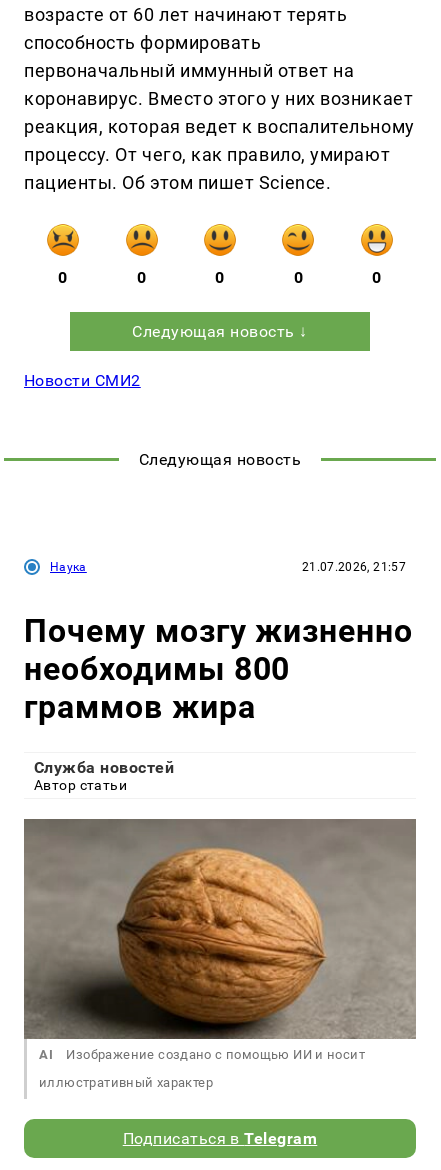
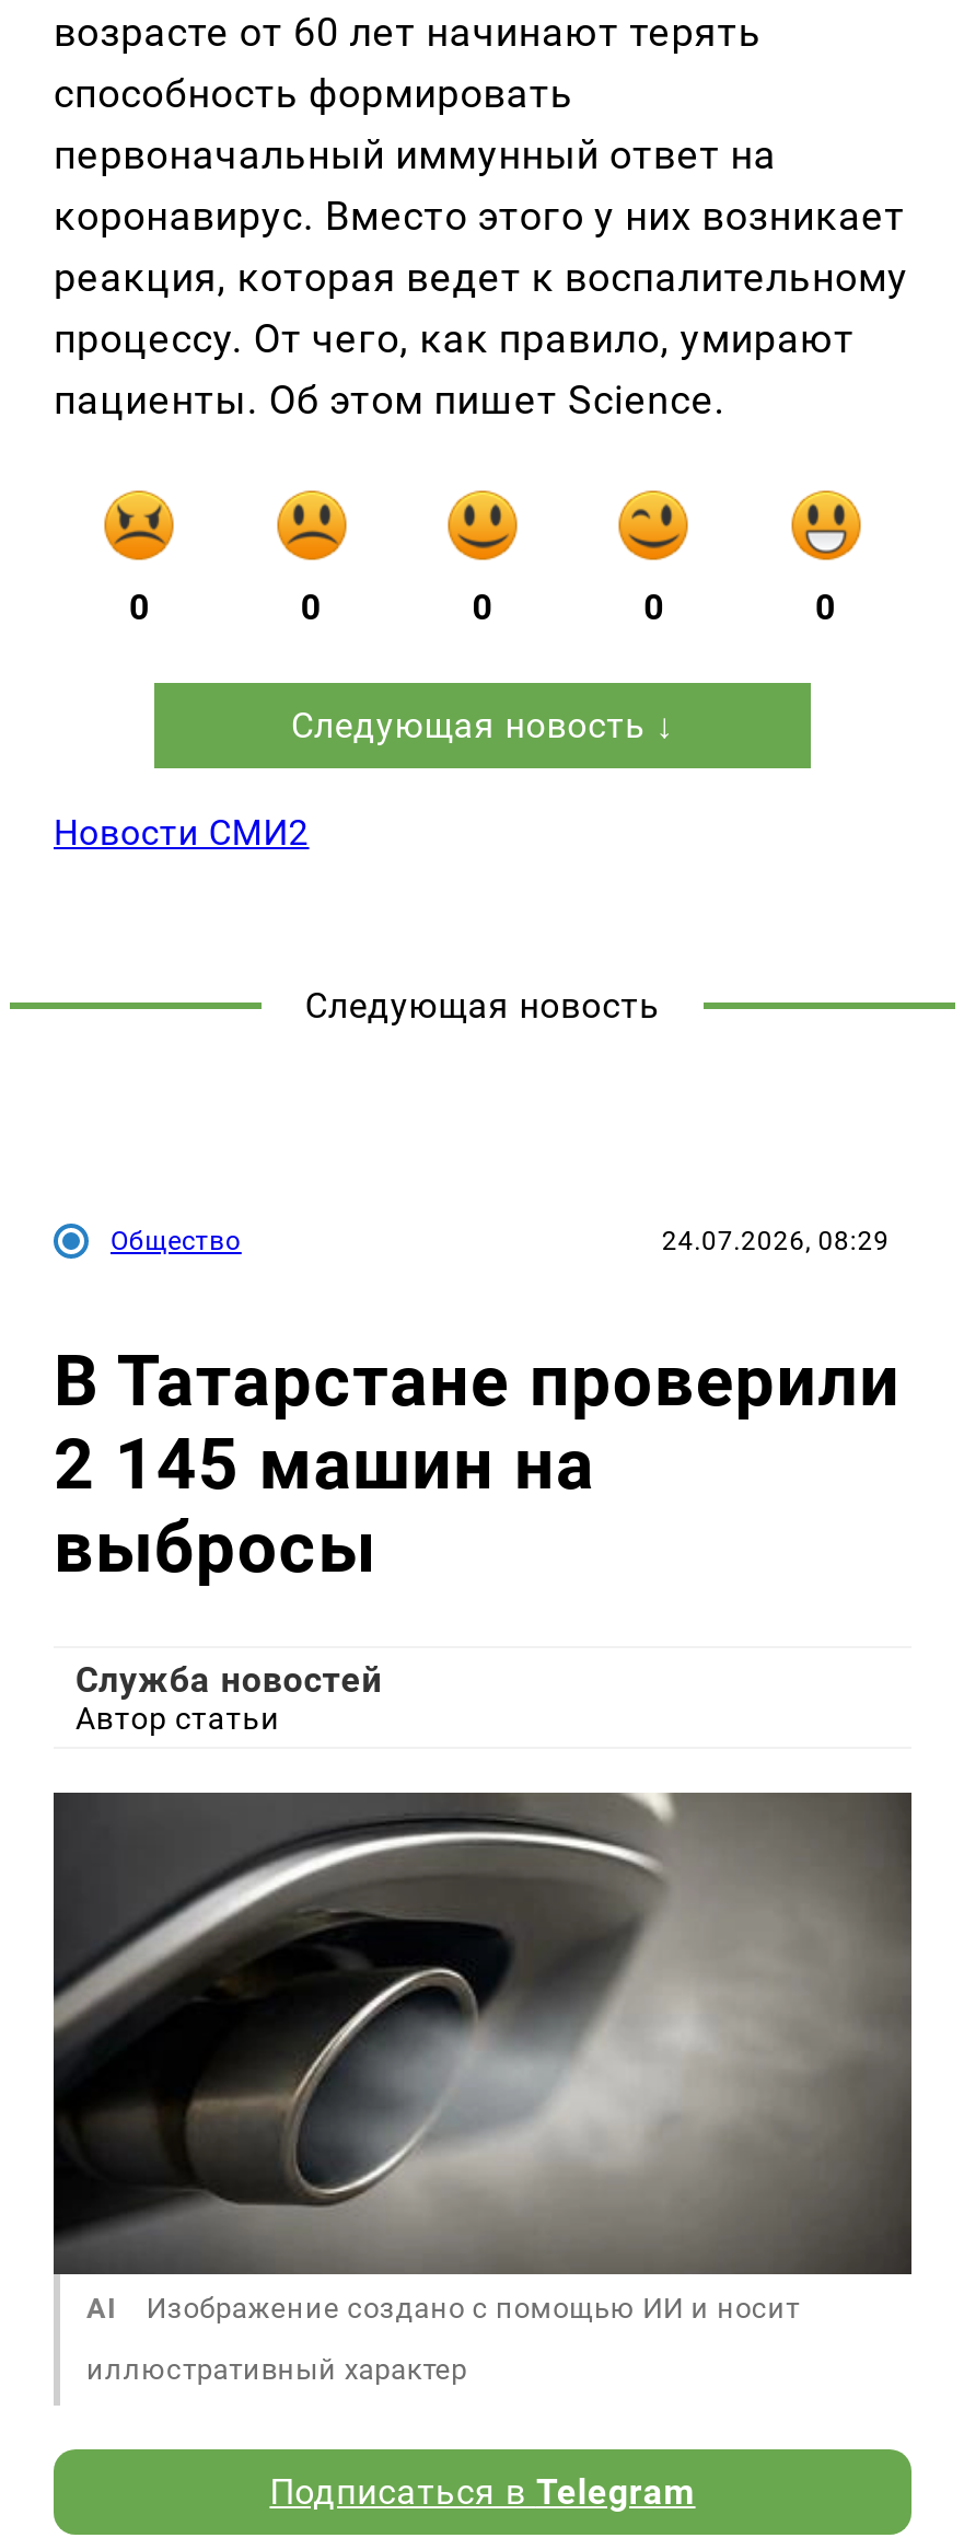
[50,560,406,574] Наука | 21.07.2026, 21:57 -> [111,1226,890,1257] Общество | 24.07.2026, 08:29
[24,612,413,726] Почему мозгу жизненно | необходимы 800 | граммов жира -> [54,1339,901,1588] В Татарстане проверили | 2 145 машин на | выбросы
[23,819,416,1039] [image] -> [51,1795,911,2274] [image]

